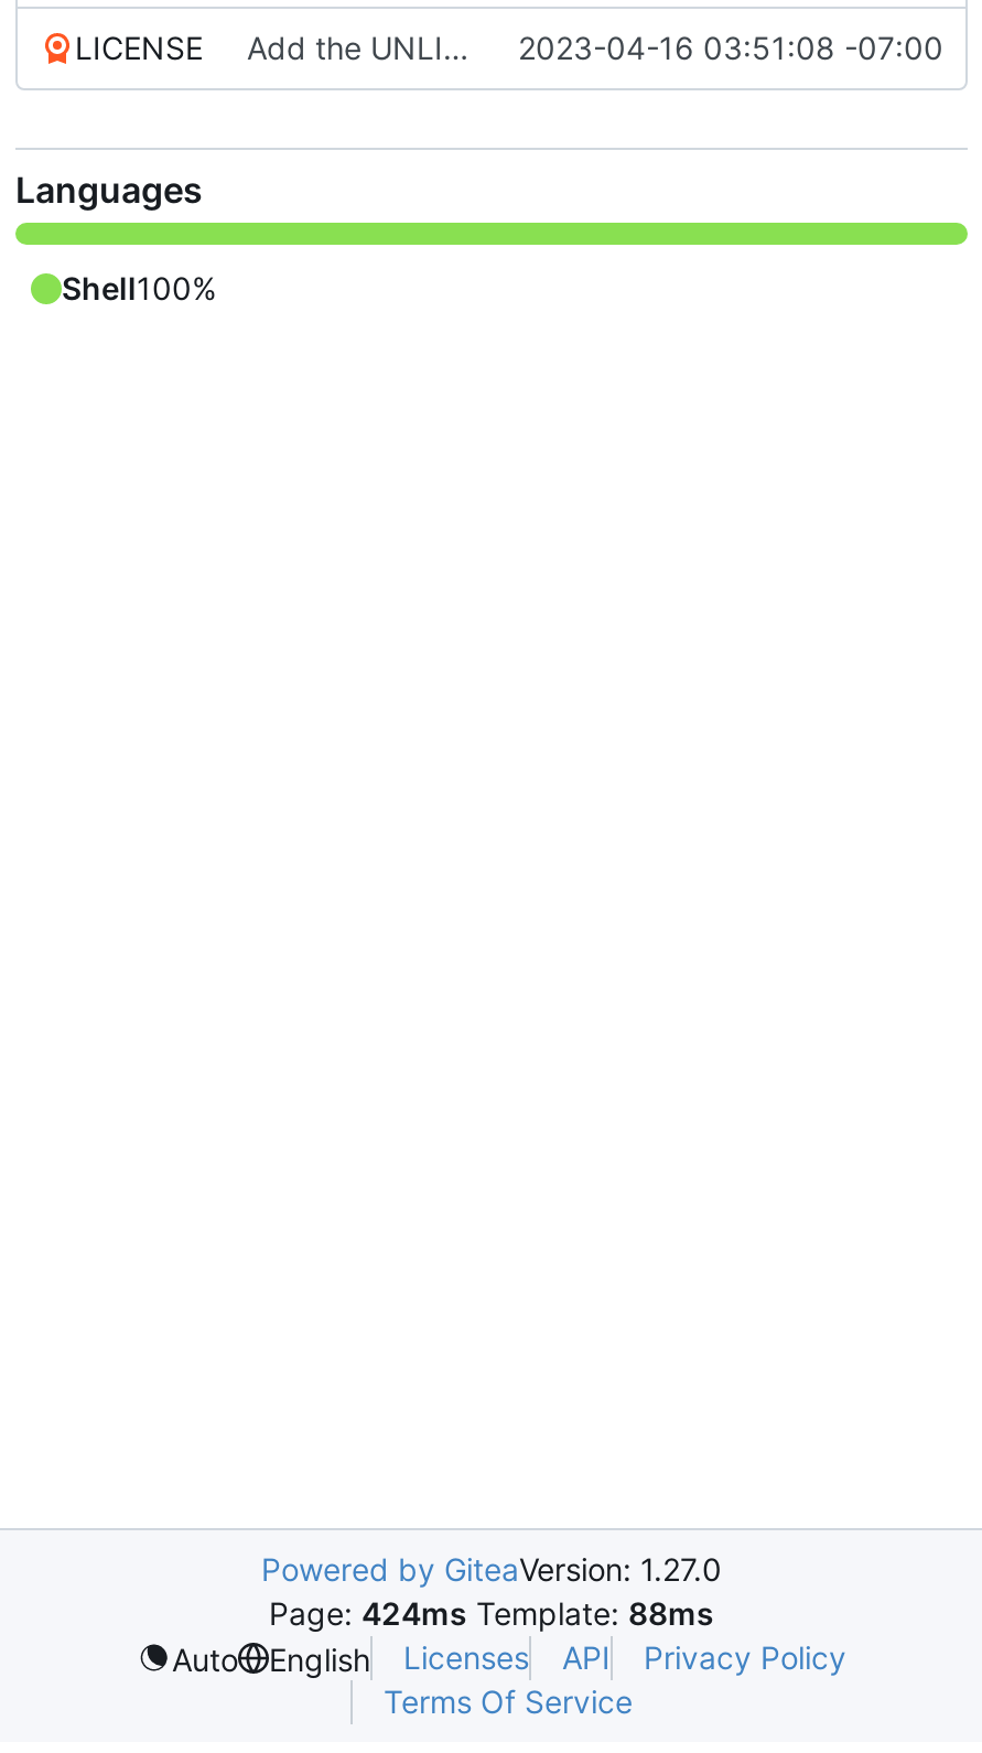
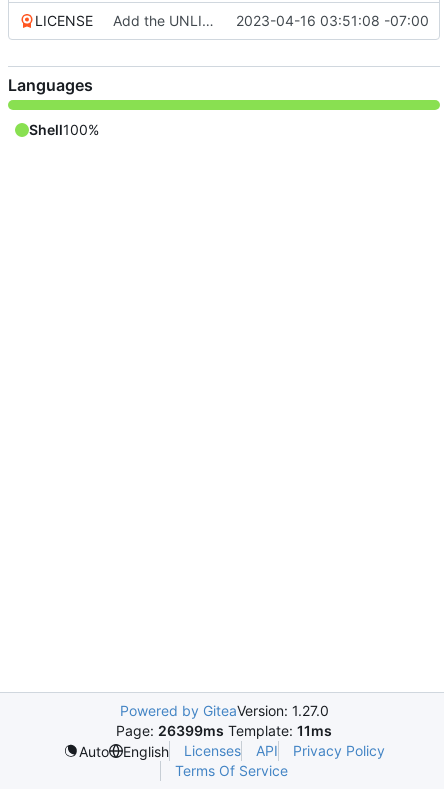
[269,1594,714,1632] Page: 424ms Template: 88ms -> [116,722,332,739] Page: 26399ms Template: 11ms

